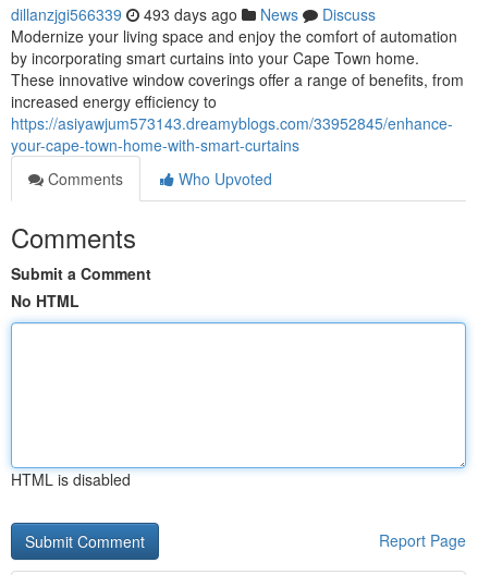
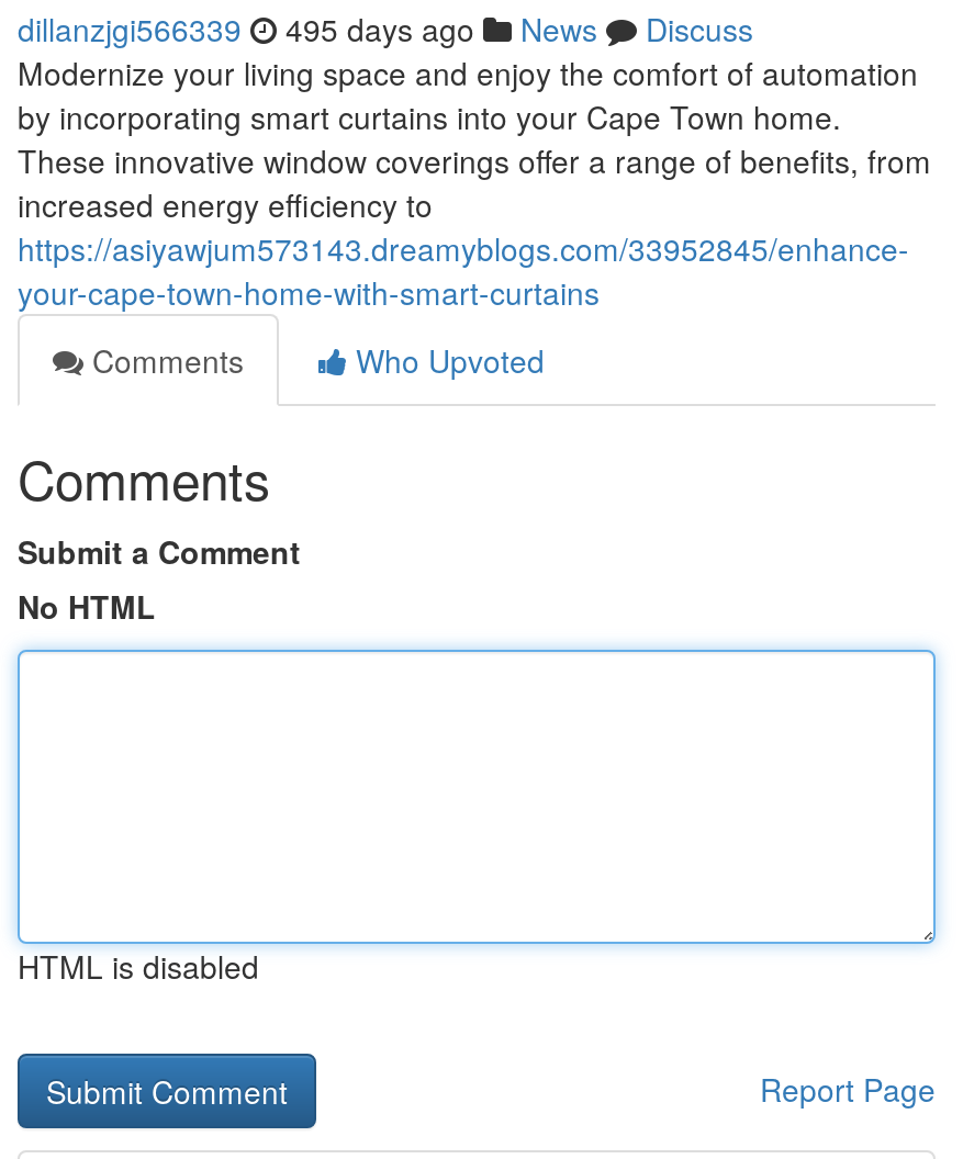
[11,3,376,25] dillanzjgi566339 493 days ago News Discuss -> [18,7,753,50] dillanzjgi566339 495 days ago News Discuss

